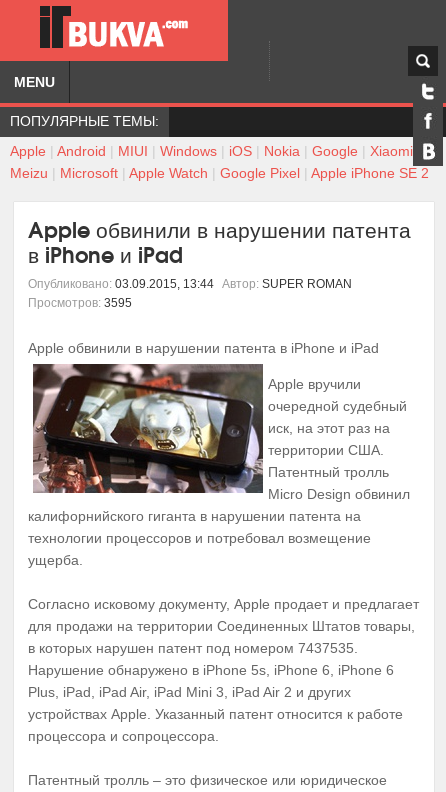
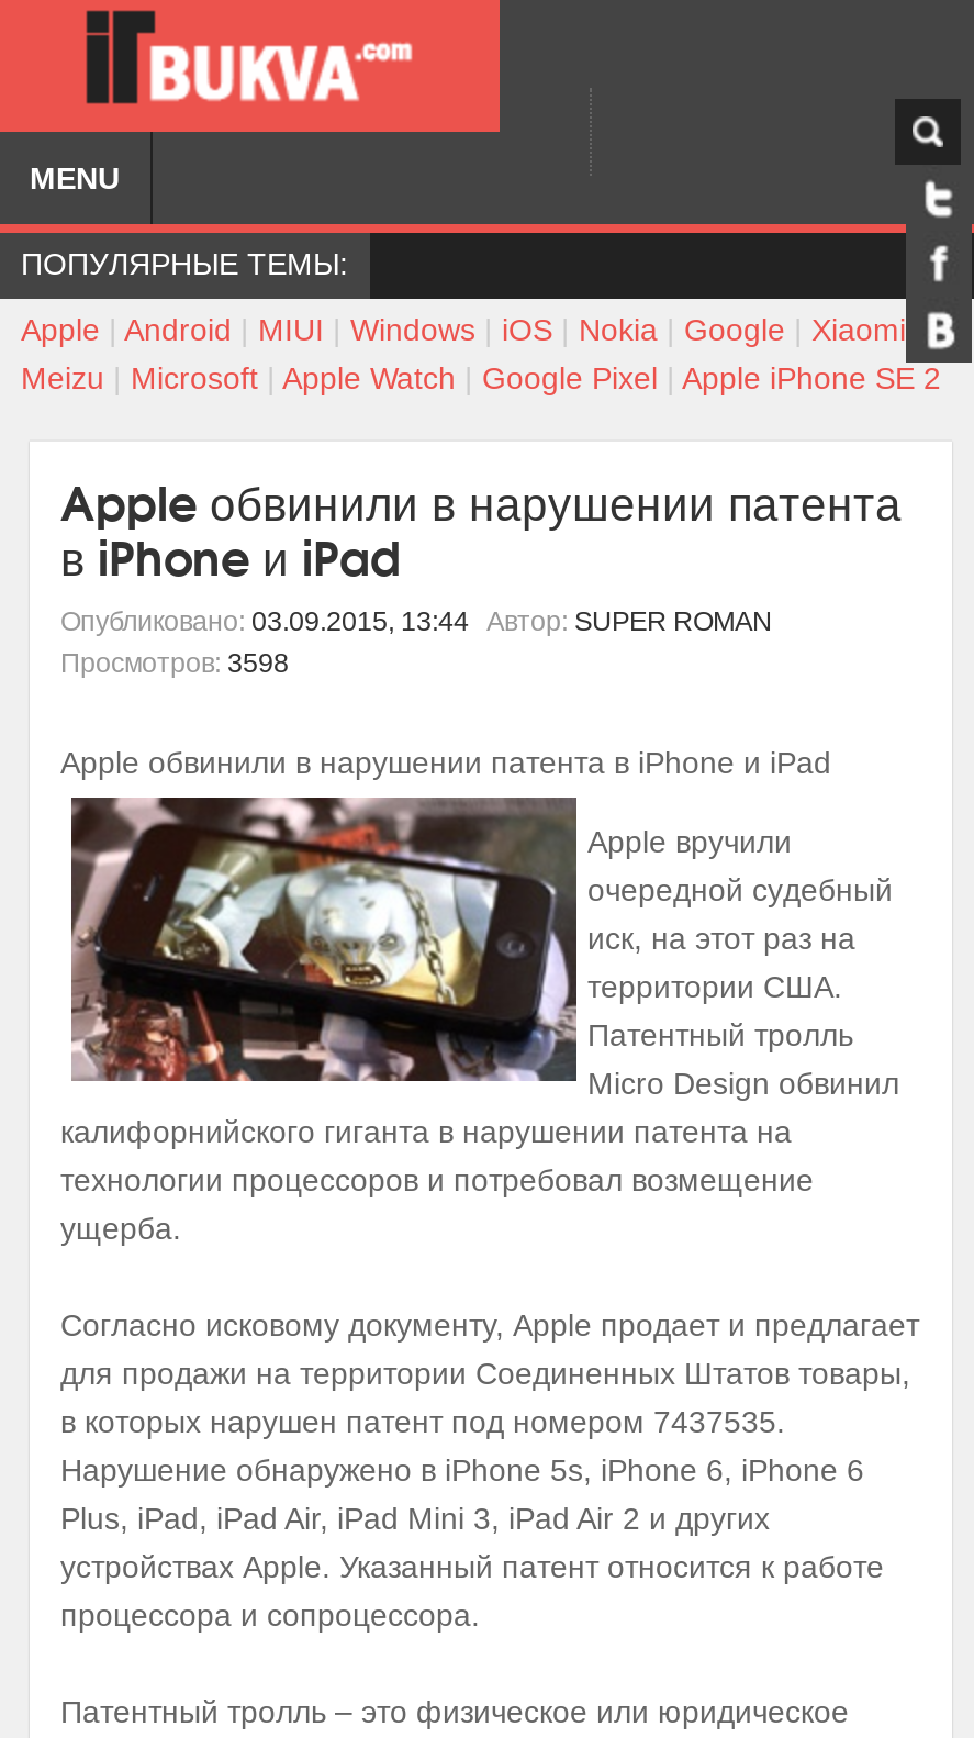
[28,296,132,310] Просмотров: 3595 -> [60,648,289,679] Просмотров: 3598

